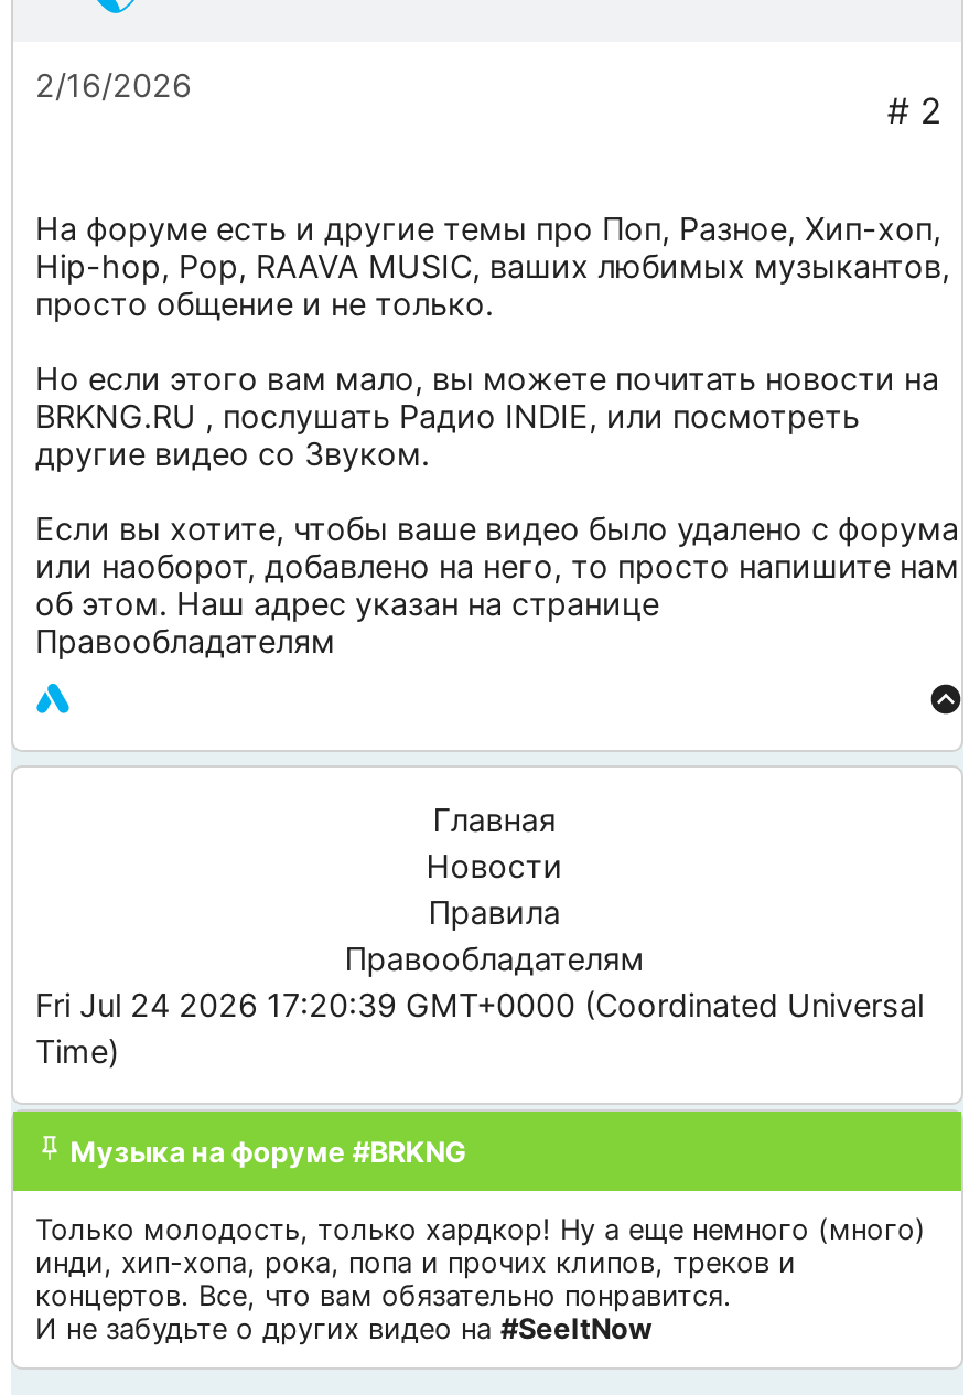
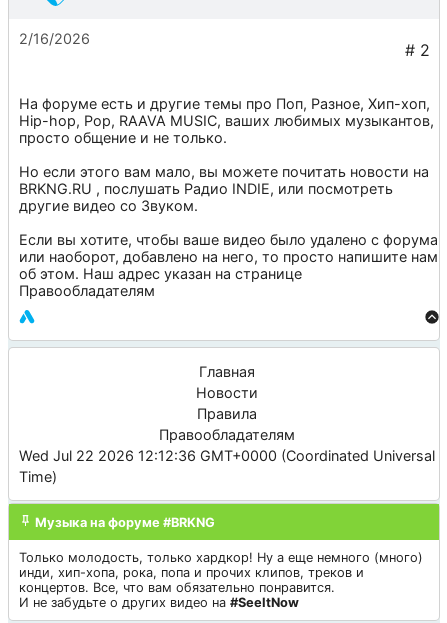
[35,987,924,1024] Fri Jul 24 2026 17:20:39 GMT+0000 (Coordinated Universal -> [19,447,435,464] Wed Jul 22 2026 12:12:36 GMT+0000 (Coordinated Universal

